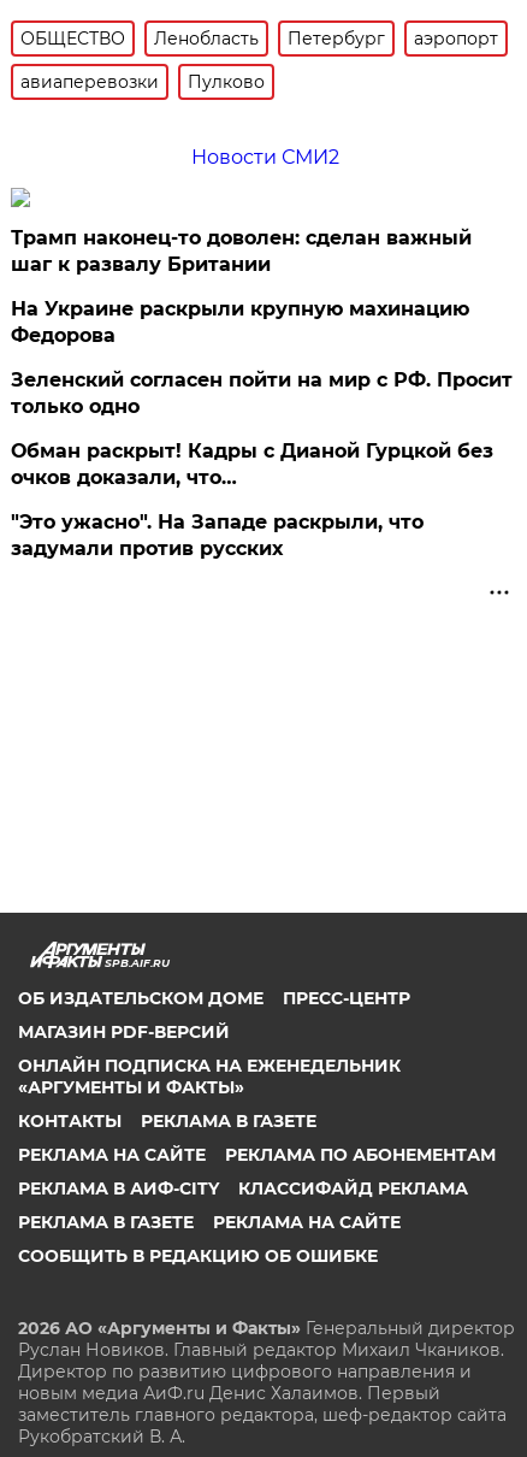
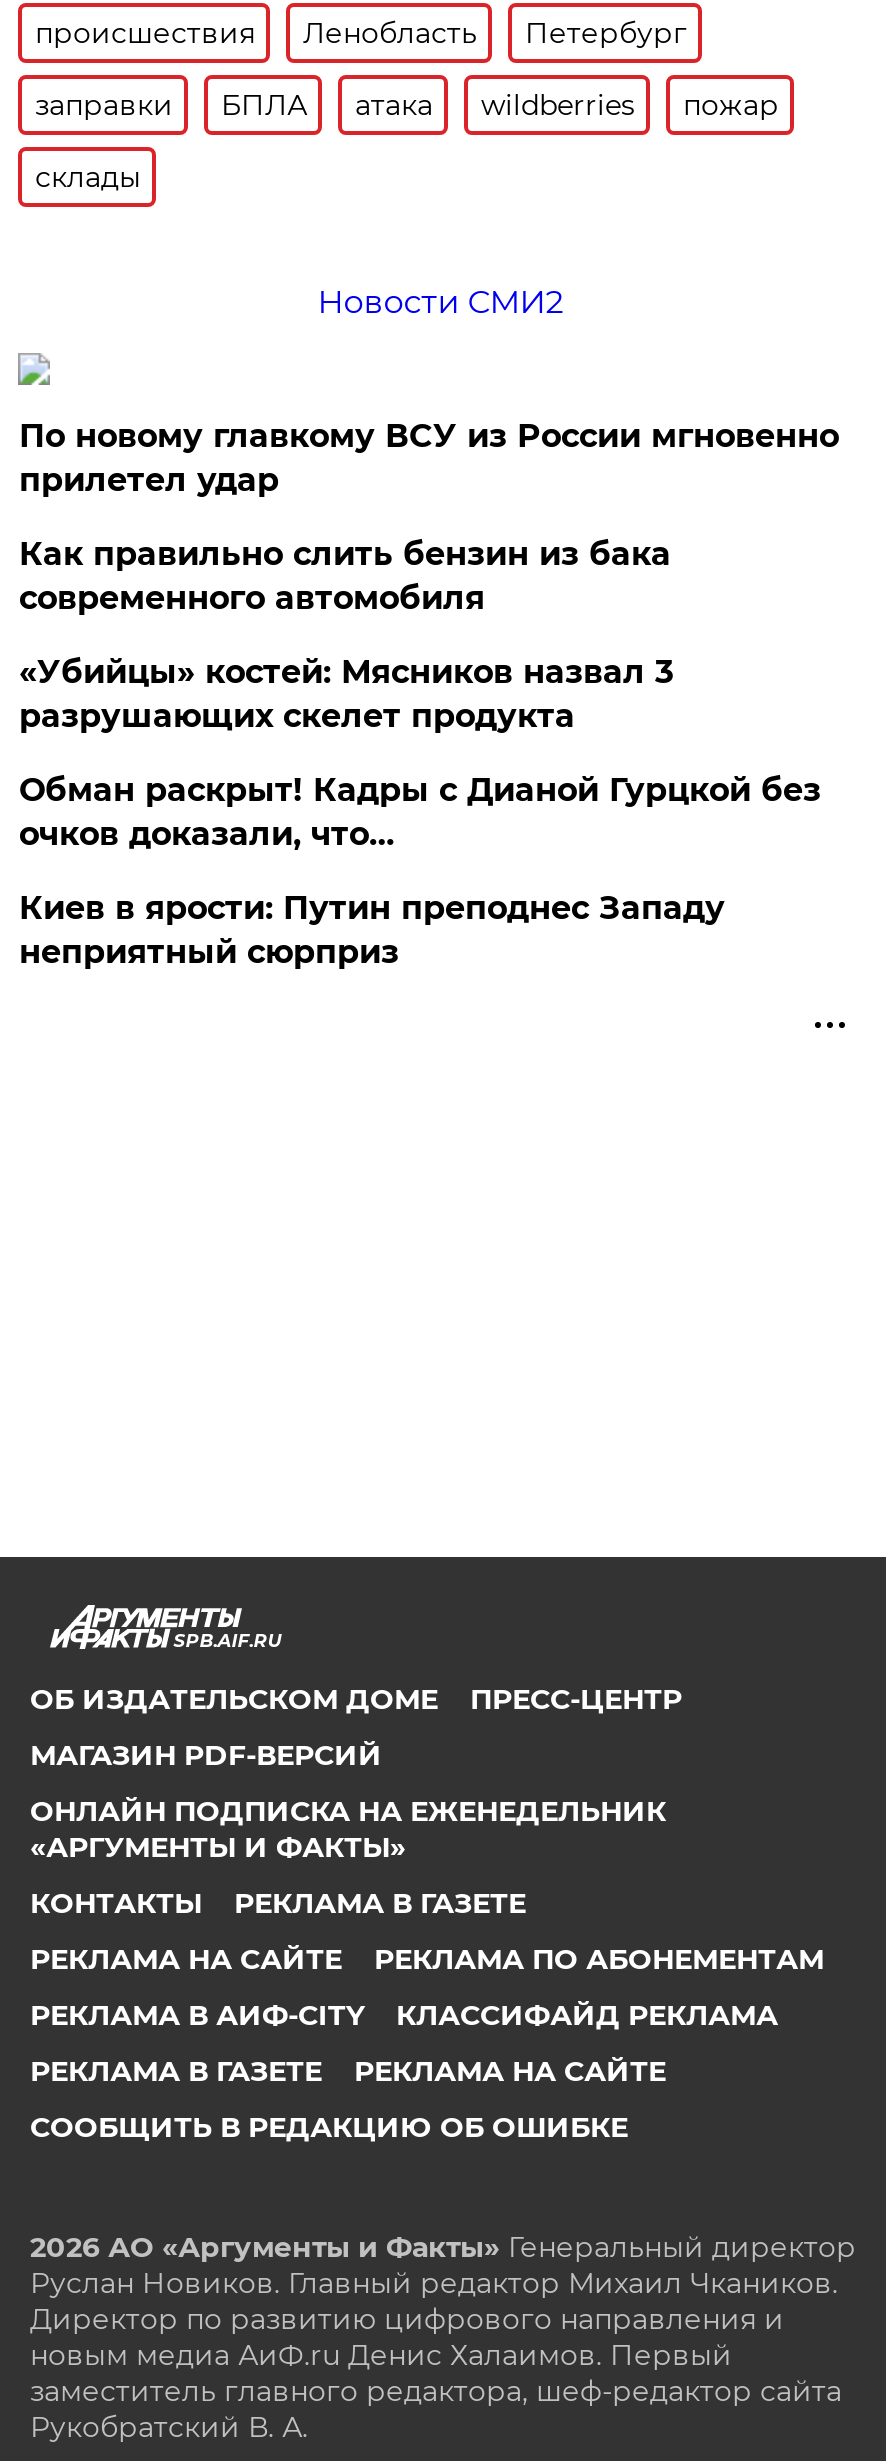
[21,28,126,49] ОБЩЕСТВО -> [35,15,255,51] происшествия
[414,28,499,49] аэропорт -> [35,87,779,123] заправки | БПЛА | атака | wildberries | пожар
[21,71,265,93] авиаперевозки | Пулково -> [35,159,141,195] склады
[11,226,472,276] Трамп наконец-то доволен: сделан важный | шаг к развалу Британии -> [19,417,839,499] По новому главкому ВСУ из России мгновенно | прилетел удар
[11,297,470,347] На Украине раскрыли крупную махинацию | Федорова -> [19,535,671,617] Как правильно слить бензин из бака | современного автомобиля
[11,368,513,418] Зеленский согласен пойти на мир с РФ. Просит | только одно -> [19,653,673,735] «Убийцы» костей: Мясников назвал 3 | разрушающих скелет продукта
[11,511,424,560] "Это ужасно". На Западе раскрыли, что | задумали против русских -> [19,889,725,971] Киев в ярости: Путин преподнес Западу | неприятный сюрприз

